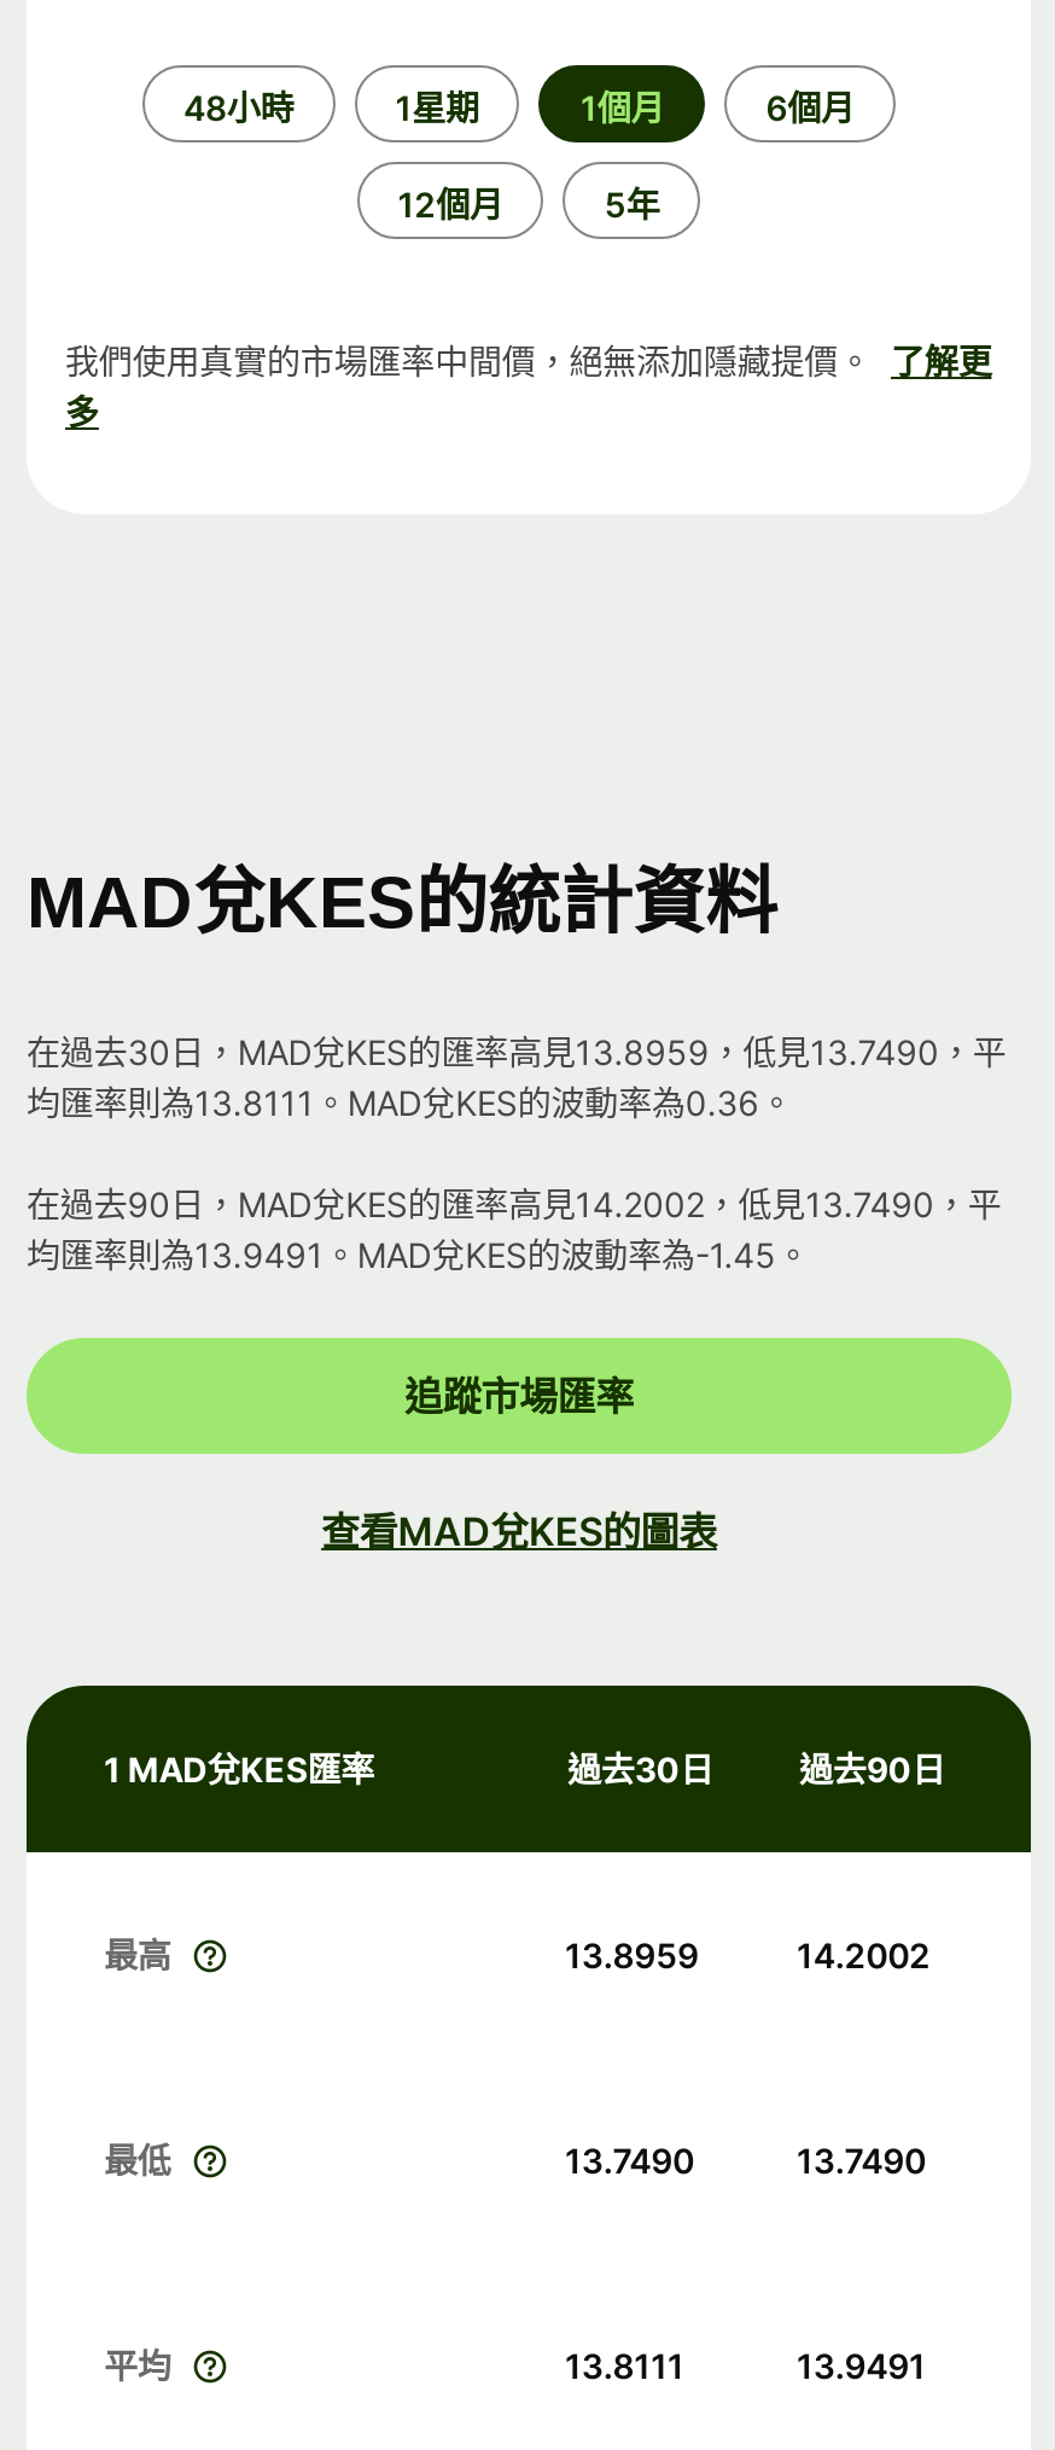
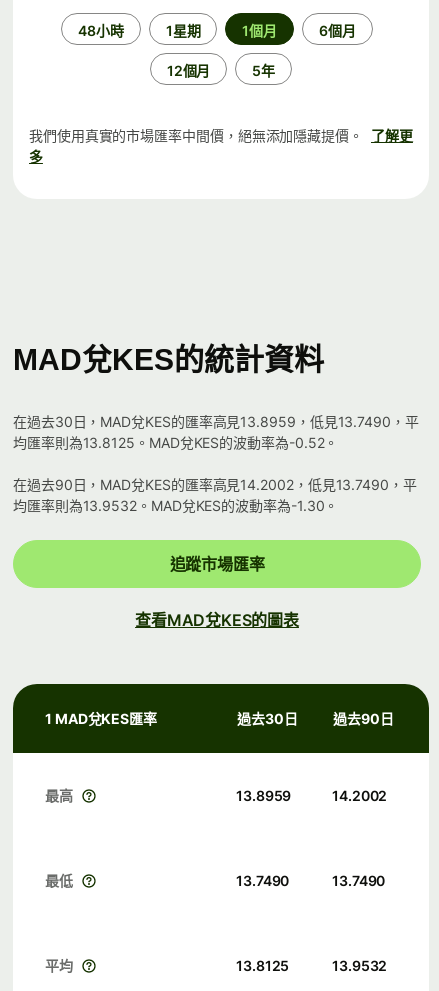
[27,1082,793,1123] 均匯率則為13.8111。MAD兌KES的波動率為0.36。 -> [13,434,338,451] 均匯率則為13.8125。MAD兌KES的波動率為-0.52。
[27,1234,810,1275] 均匯率則為13.9491。MAD兌KES的波動率為-1.45。 -> [13,497,338,514] 均匯率則為13.9532。MAD兌KES的波動率為-1.30。
[565,2345,684,2386] 13.8111 -> [236,957,289,974] 13.8125
[797,2345,926,2386] 13.9491 -> [332,957,387,974] 13.9532

